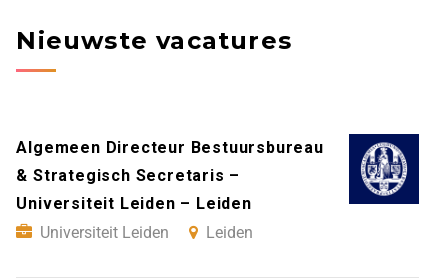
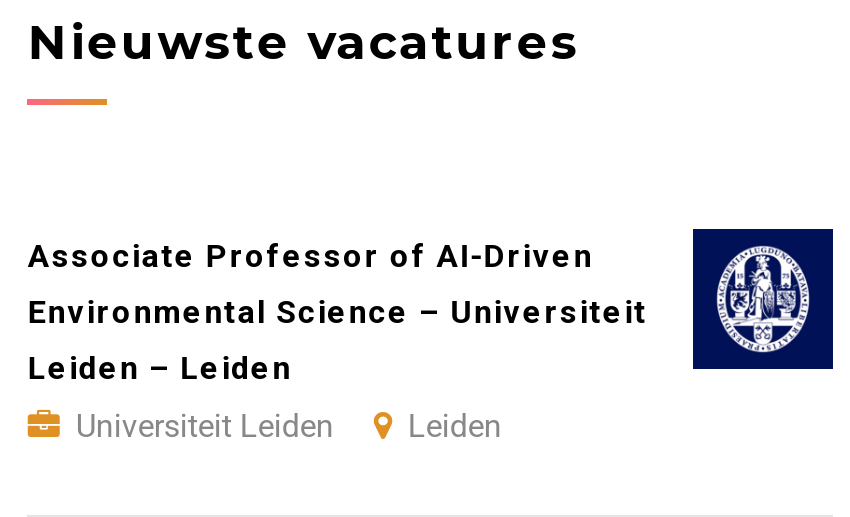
[16,137,324,156] Algemeen Directeur Bestuursbureau -> [28,236,593,274] Associate Professor of AI-Driven
[16,165,240,184] & Strategisch Secretaris – -> [28,292,647,330] Environmental Science – Universiteit
[16,193,252,212] Universiteit Leiden – Leiden -> [28,348,292,386] Leiden – Leiden

